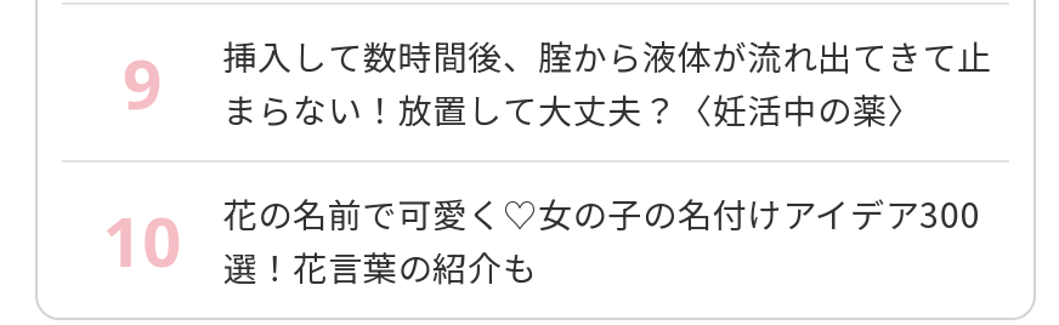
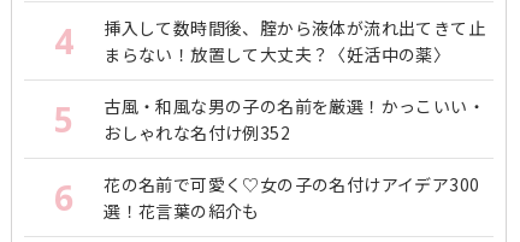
[122,31,992,133] 9 挿入して数時間後、腟から液体が流れ出てきて止 まらない！放置して大丈夫？〈妊活中の薬〉 -> [54,15,485,66] 4 挿入して数時間後、腟から液体が流れ出てきて止 まらない！放置して大丈夫？〈妊活中の薬〉
[102,194,182,286] 10 -> [54,94,485,220] 5 | 古風・和風な男の子の名前を厳選！かっこいい・ | おしゃれな名付け例352 | 6

